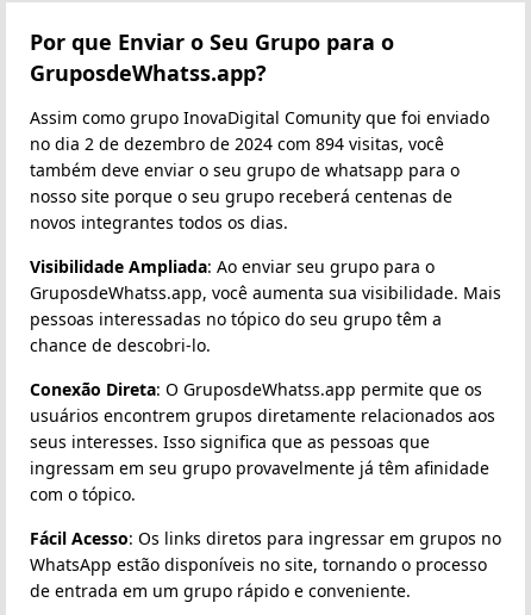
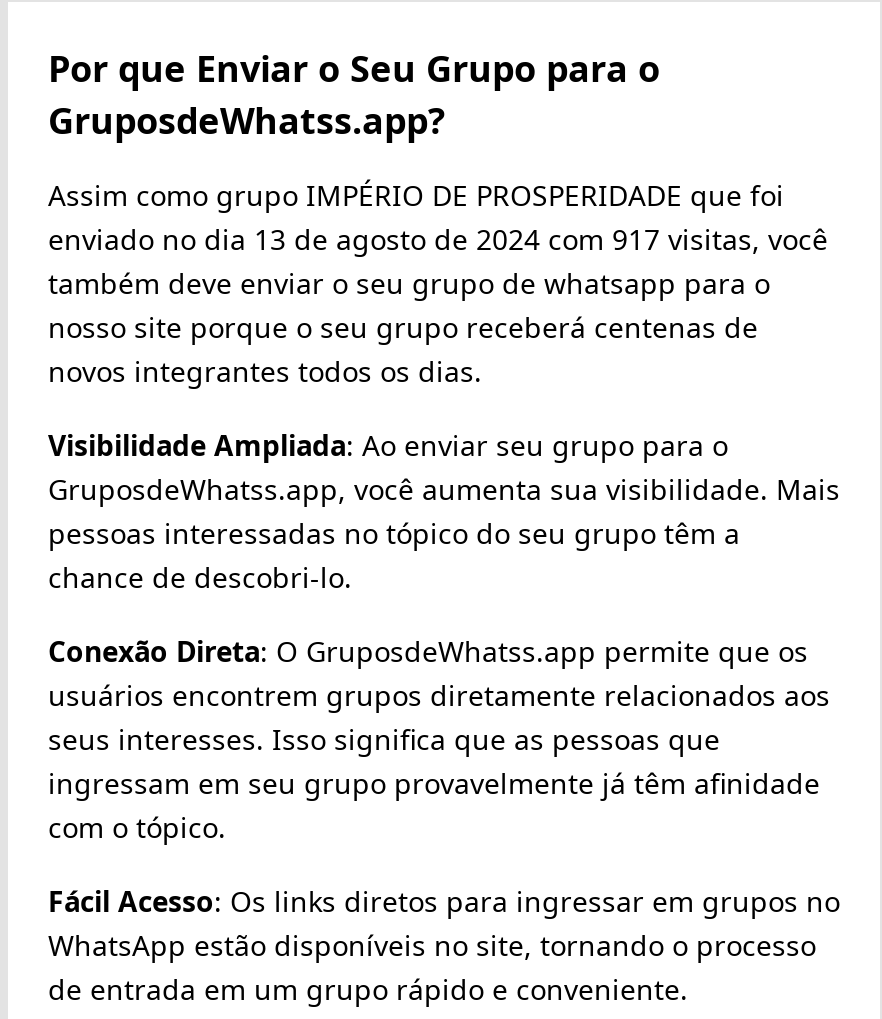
[30,107,489,155] Assim como grupo InovaDigital Comunity que foi enviado | no dia 2 de dezembro de 2024 com 894 visitas, você -> [48,177,828,259] Assim como grupo IMPÉRIO DE PROSPERIDADE que foi | enviado no dia 13 de agosto de 2024 com 917 visitas, você

